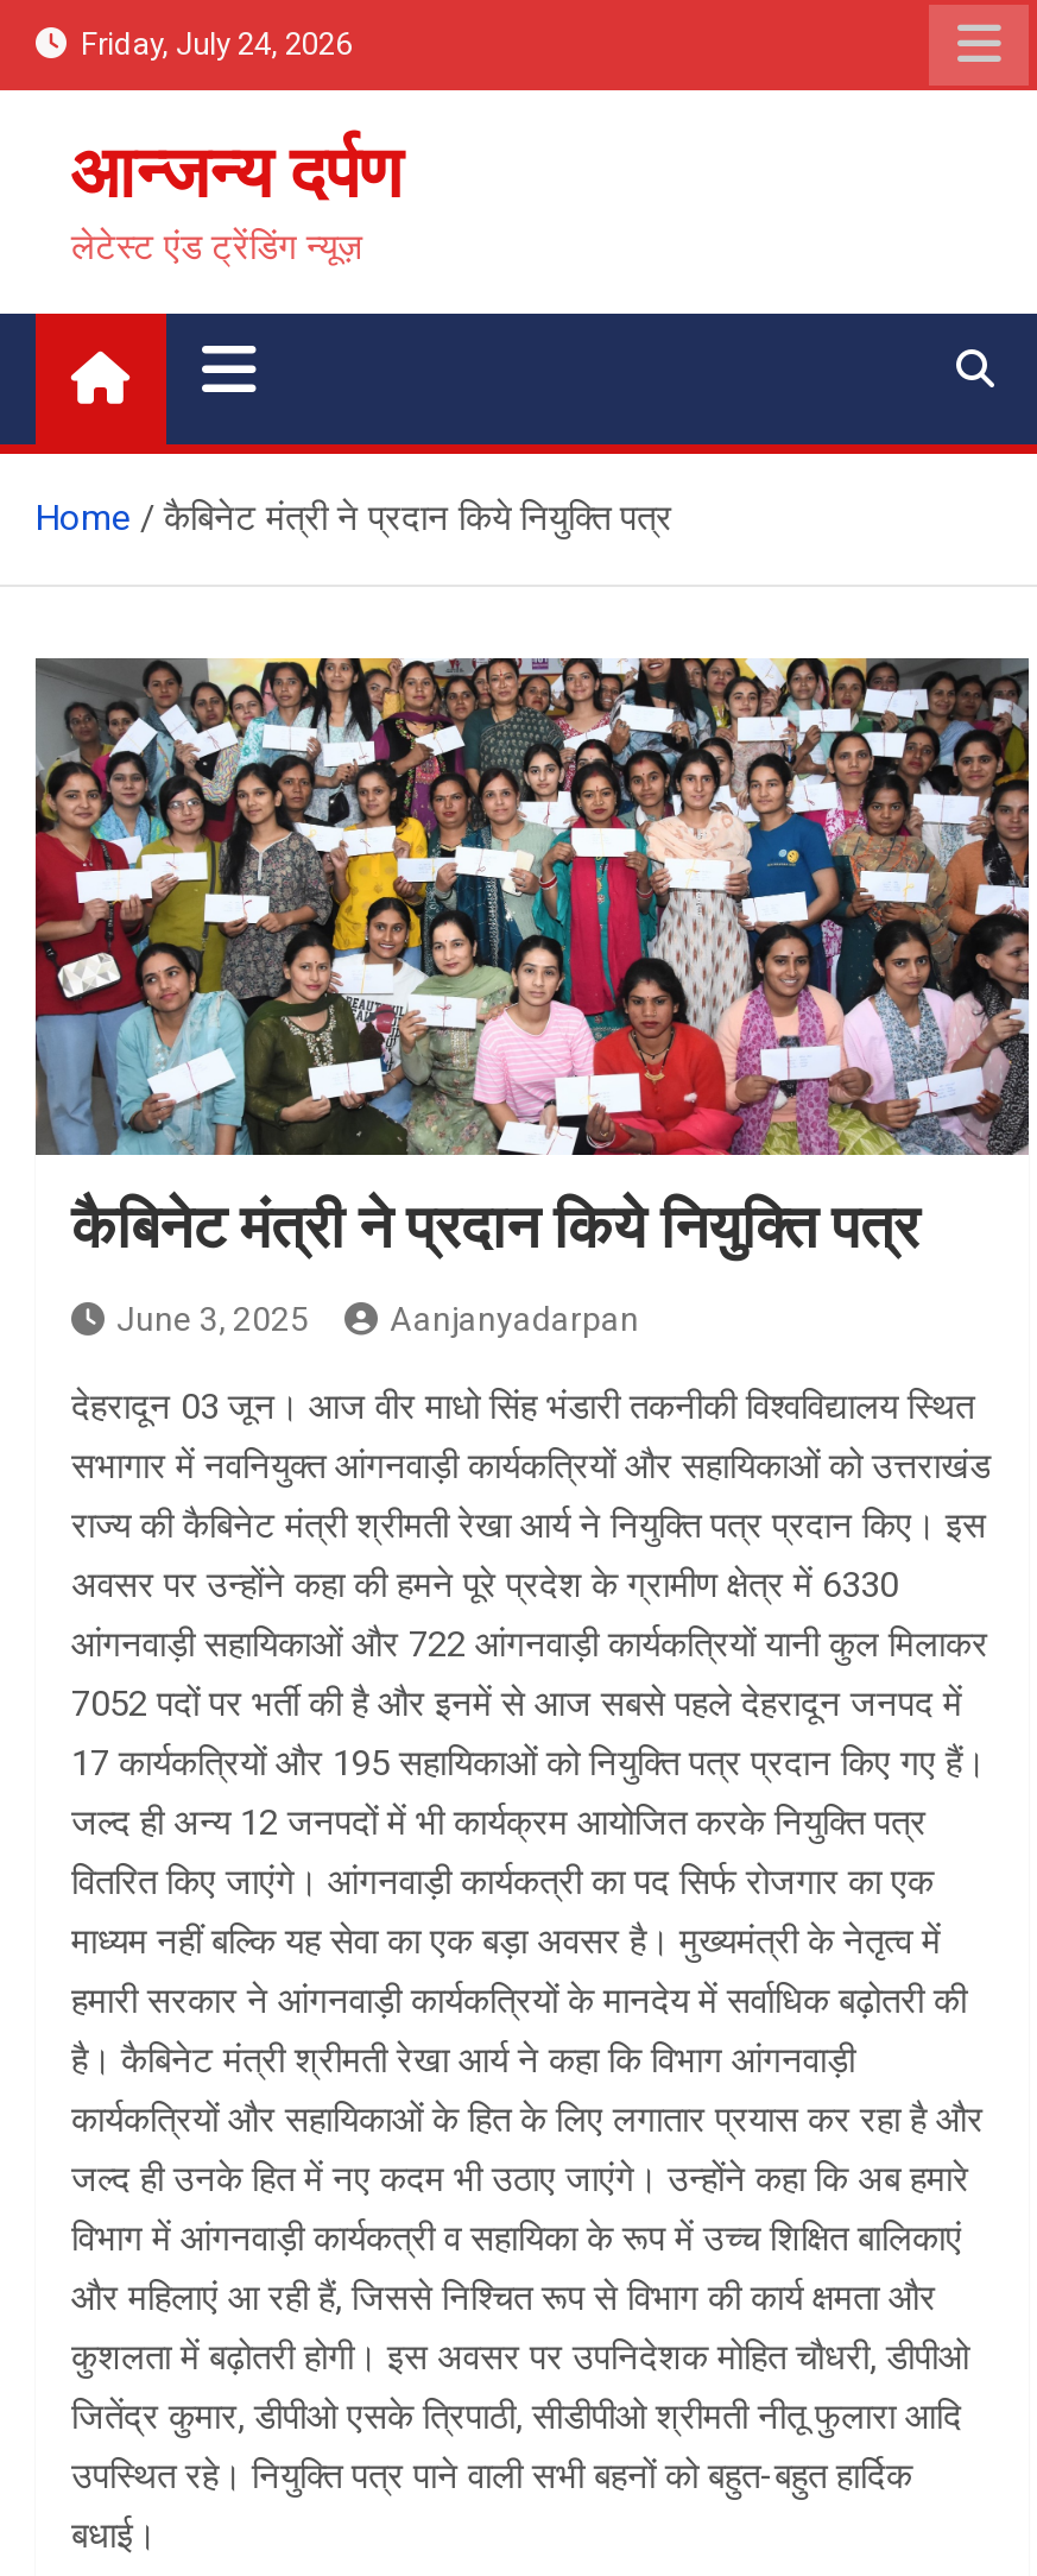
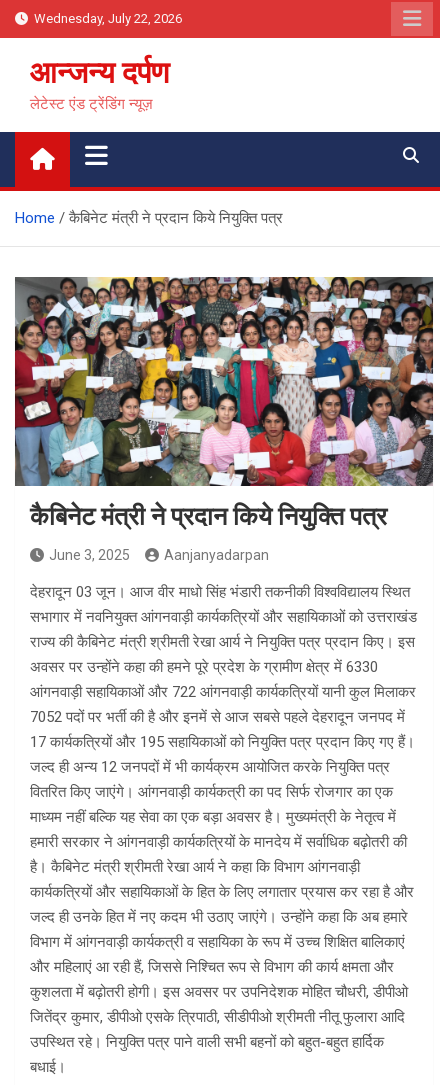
[67,26,352,62] Friday, July 24, 2026 -> [28,11,182,26] Wednesday, July 22, 2026

